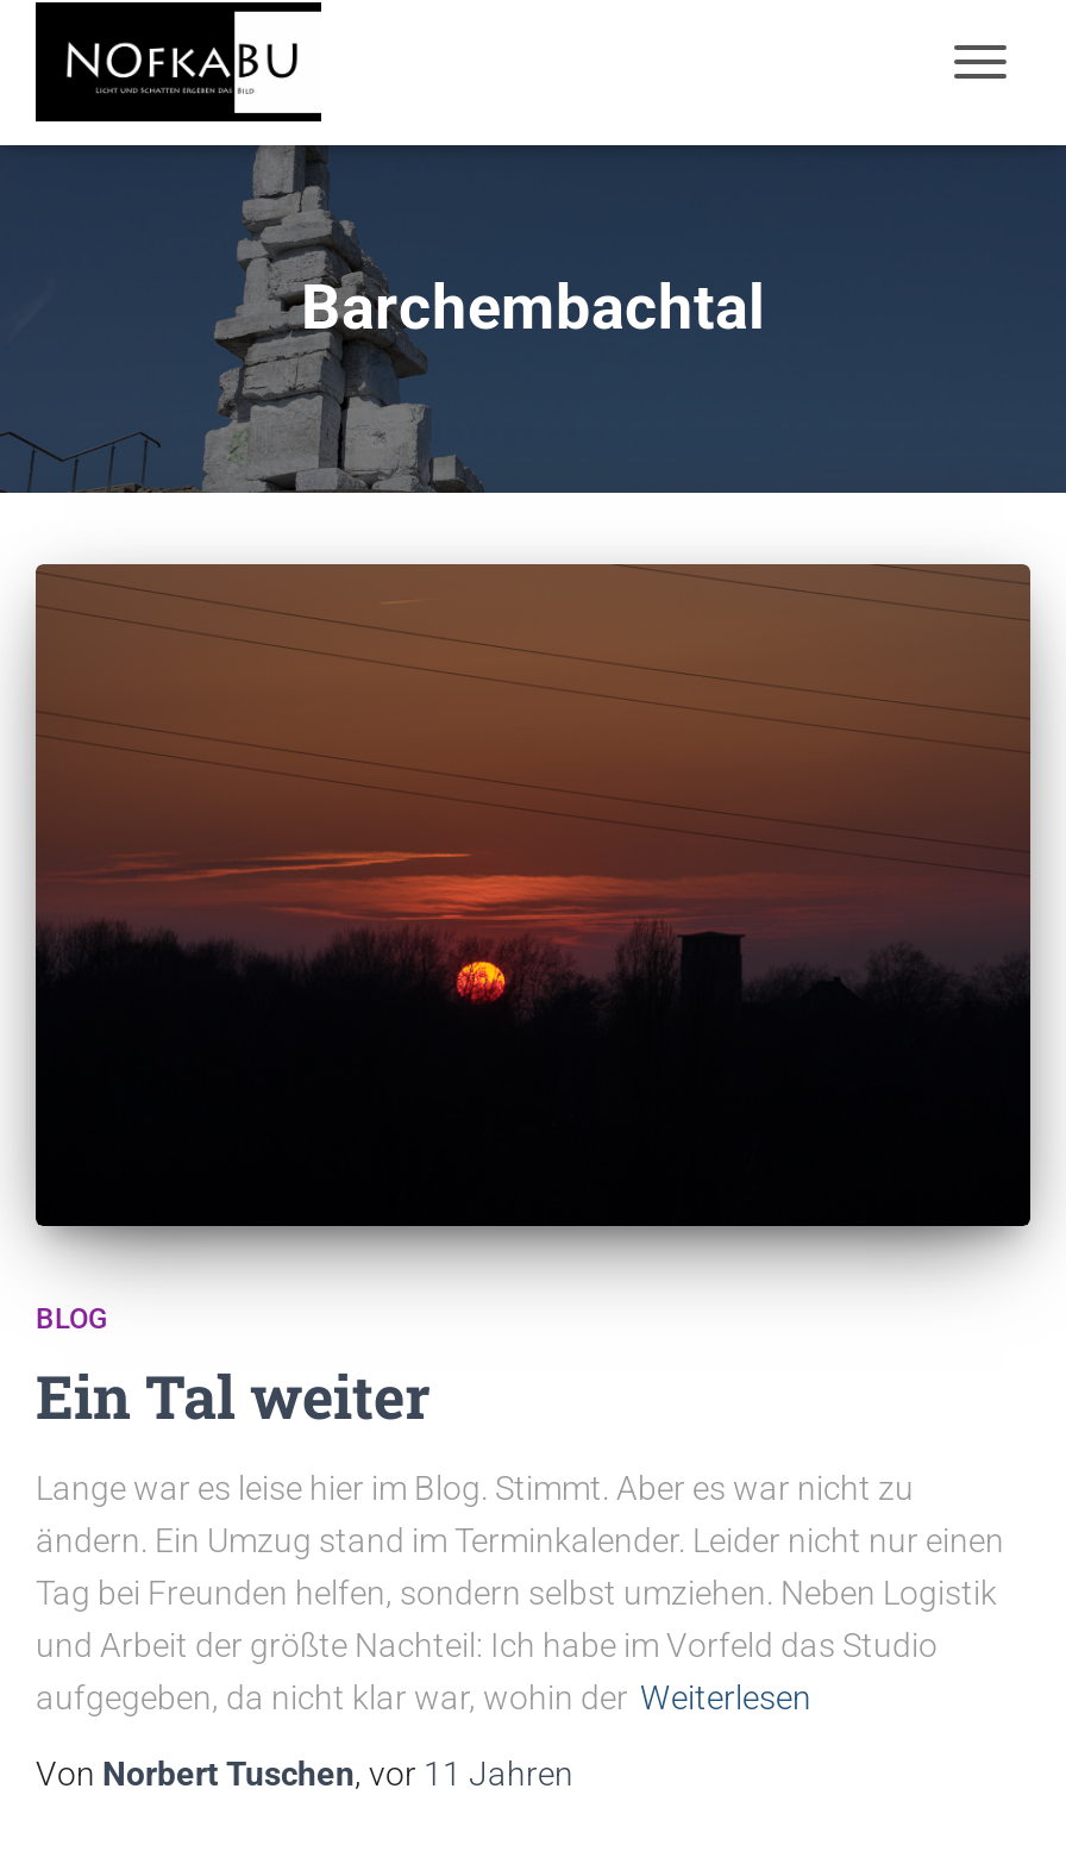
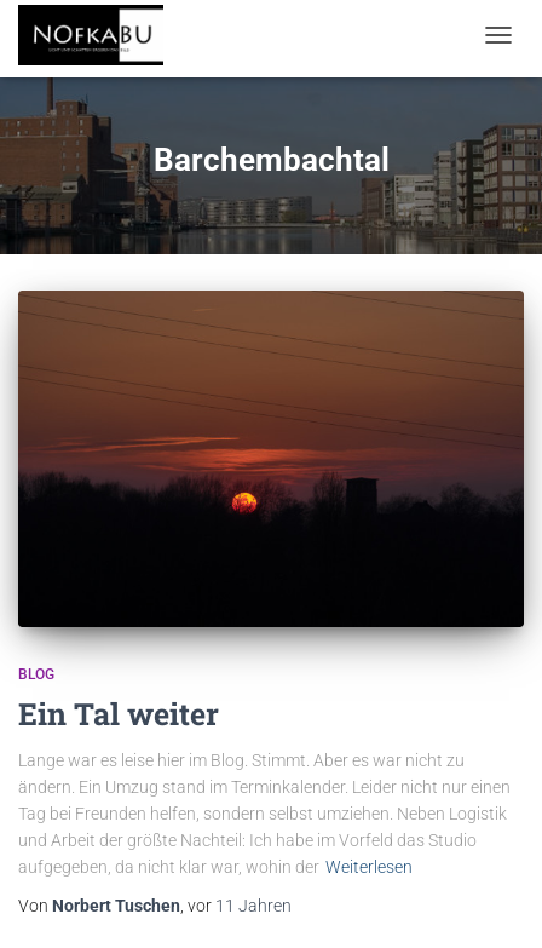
[7,145,1059,493] [image] -> [4,77,538,254] [image]

